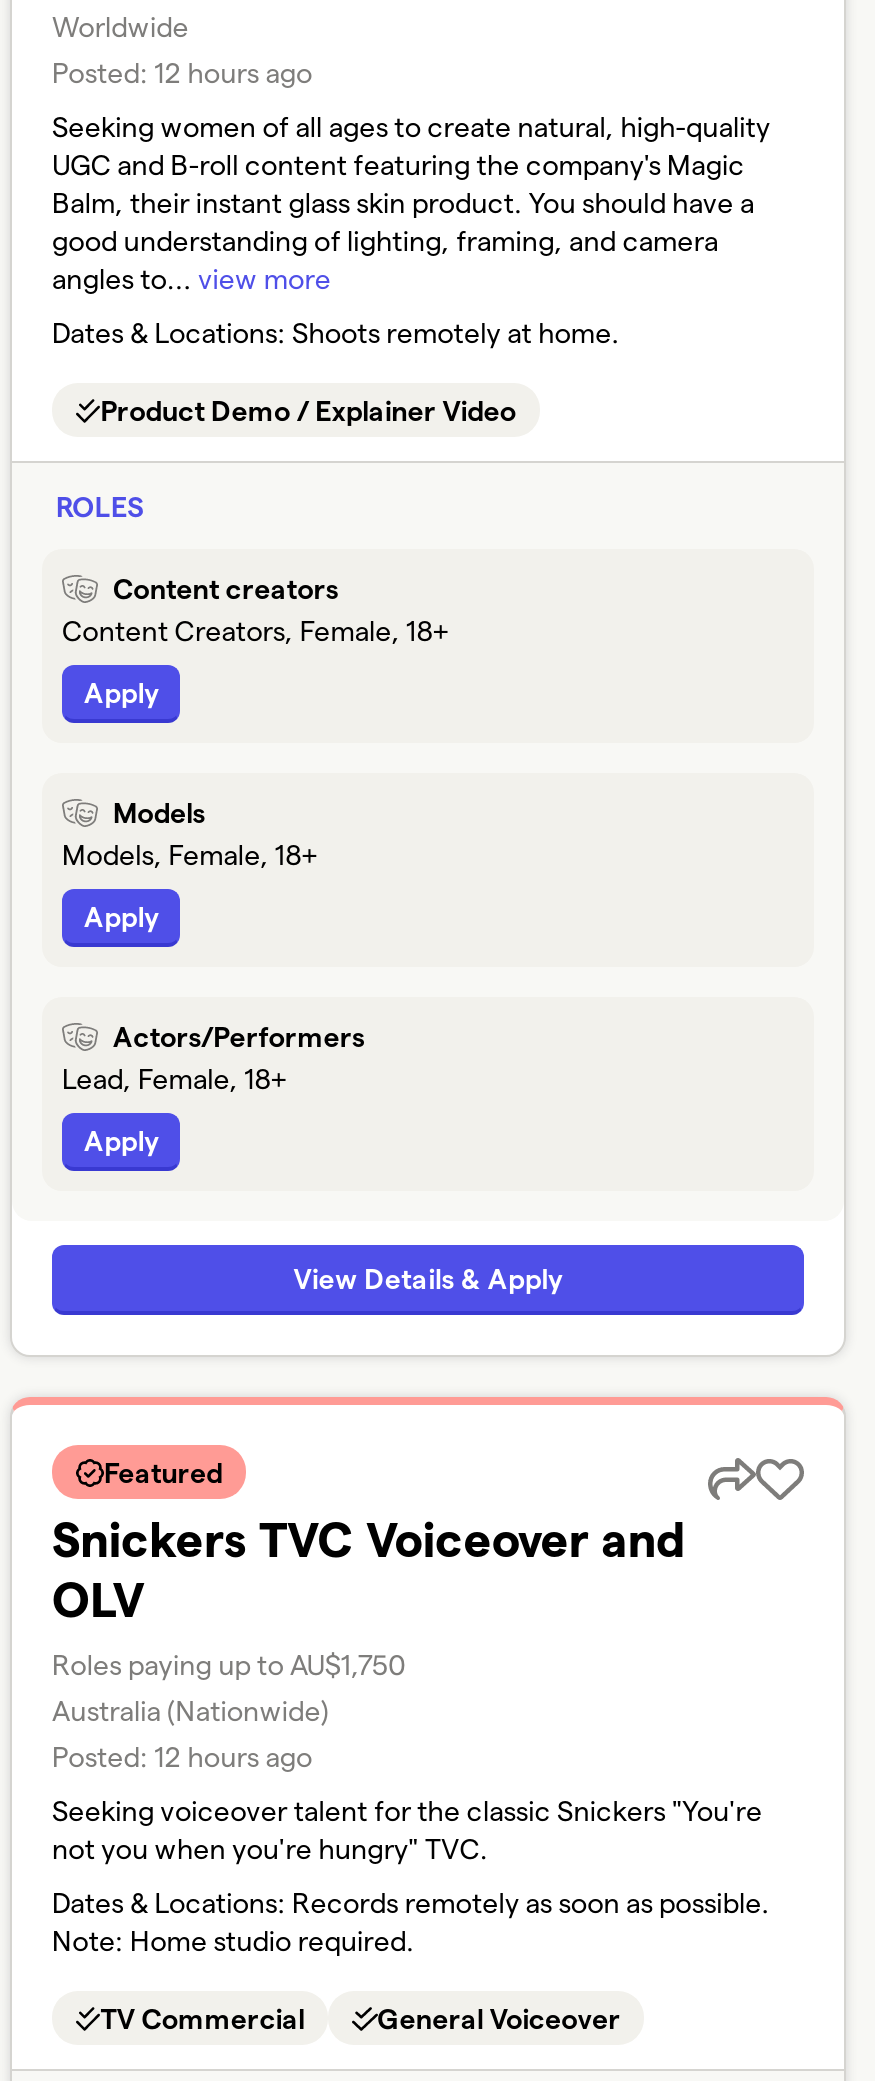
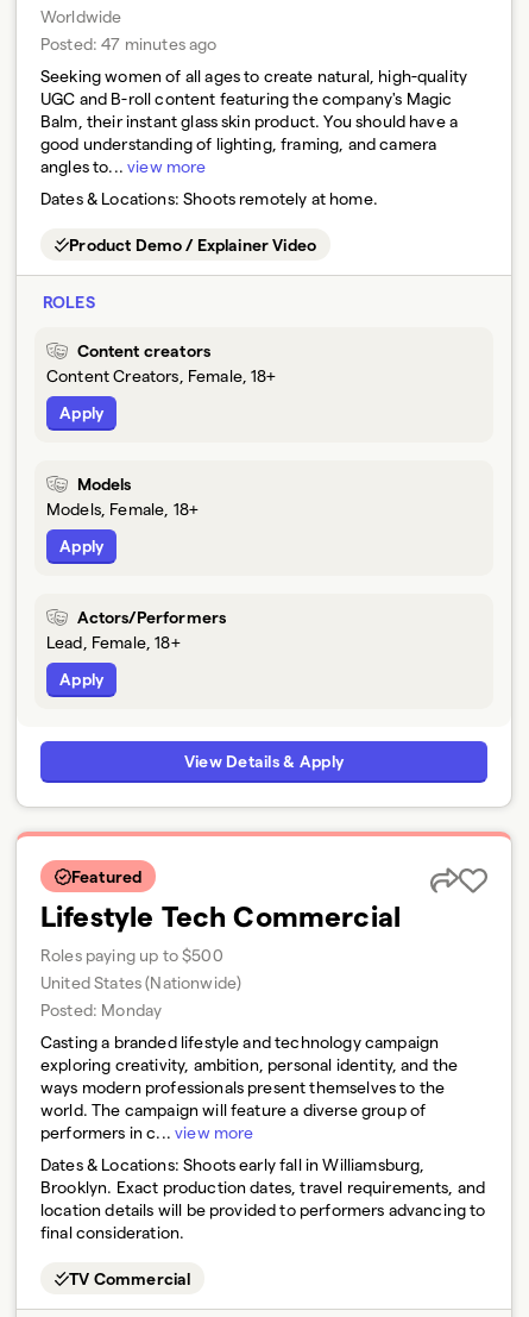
[52,55,312,89] Posted: 12 hours ago -> [40,33,217,54] Posted: 47 minutes ago
[52,1509,686,1773] Snickers TVC Voiceover and | OLV | Roles paying up to AU$1,750 | Australia (Nationwide) | Posted: 12 hours ago -> [40,898,401,1020] Lifestyle Tech Commercial | Roles paying up to $500 | United States (Nationwide) | Posted: Monday
[52,1793,762,1865] Seeking voiceover talent for the classic Snickers "You're | not you when you're hungry" TVC. -> [40,1031,458,1142] Casting a branded lifestyle and technology campaign | exploring creativity, ambition, personal identity, and the | ways modern professionals present themselves to the | world. The campaign will feature a diverse group of | performers in c... view more
[52,1885,770,1957] Dates & Locations: Records remotely as soon as possible. | Note: Home studio required. -> [40,1154,486,1242] Dates & Locations: Shoots early fall in Williamsburg, | Brooklyn. Exact production dates, travel requirements, and | location details will be provided to performers advancing to | final consideration.
[377,2001,621,2035] General Voiceover -> none

